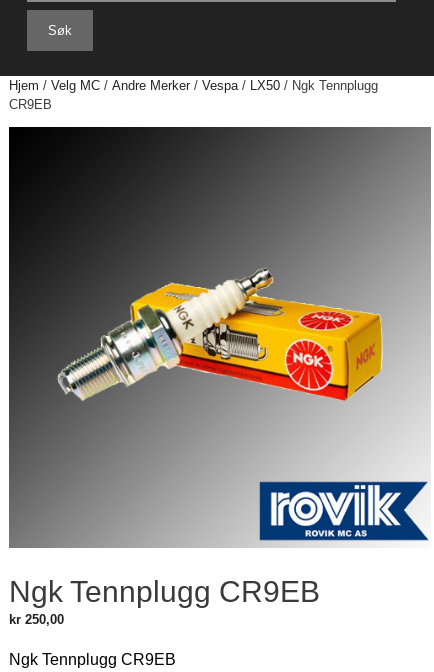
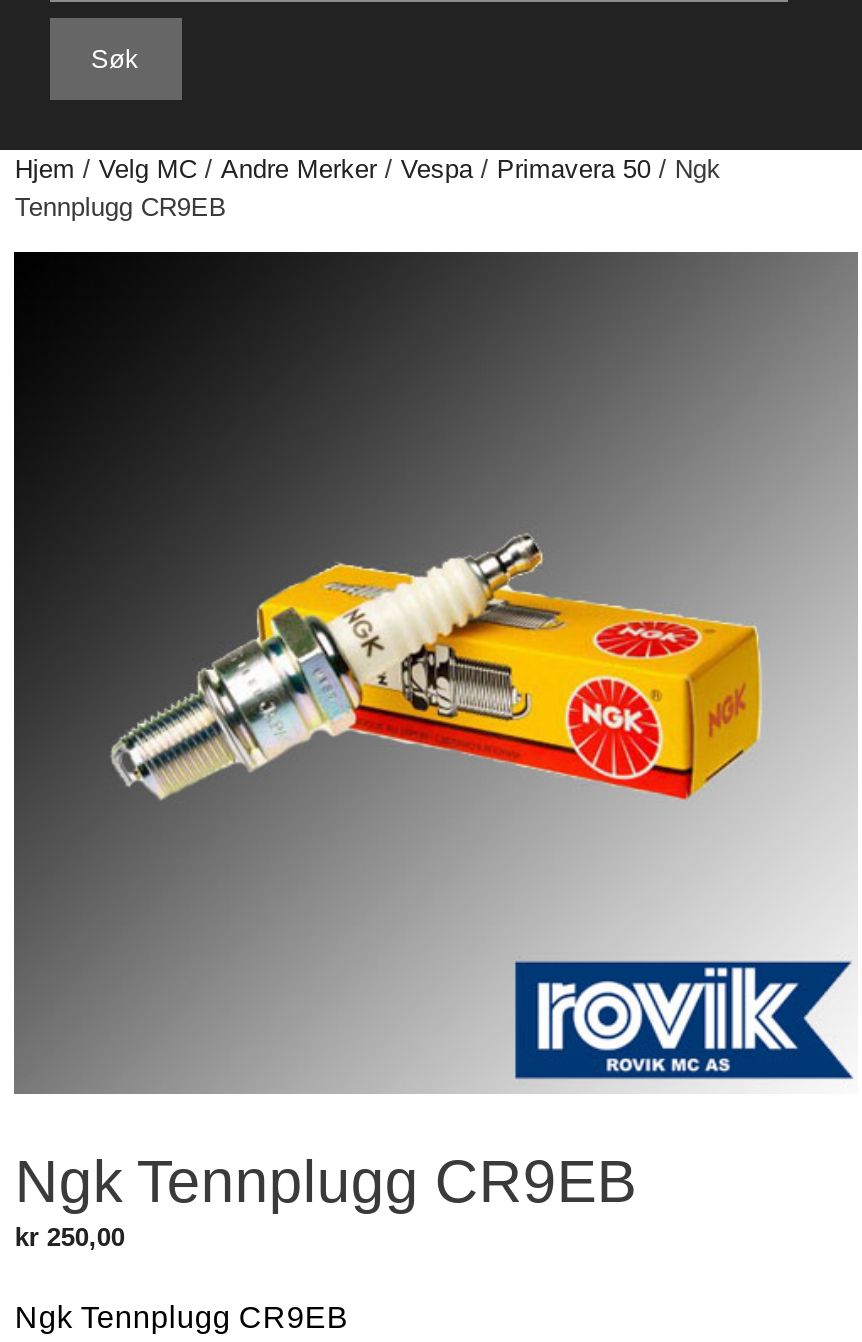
[9,77,378,111] Hjem / Velg MC / Andre Merker / Vespa / LX50 / Ngk Tennplugg | CR9EB -> [15,153,721,221] Hjem / Velg MC / Andre Merker / Vespa / Primavera 50 / Ngk | Tennplugg CR9EB

